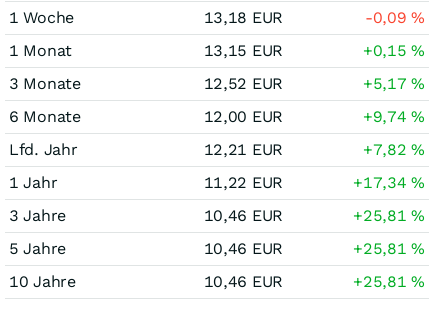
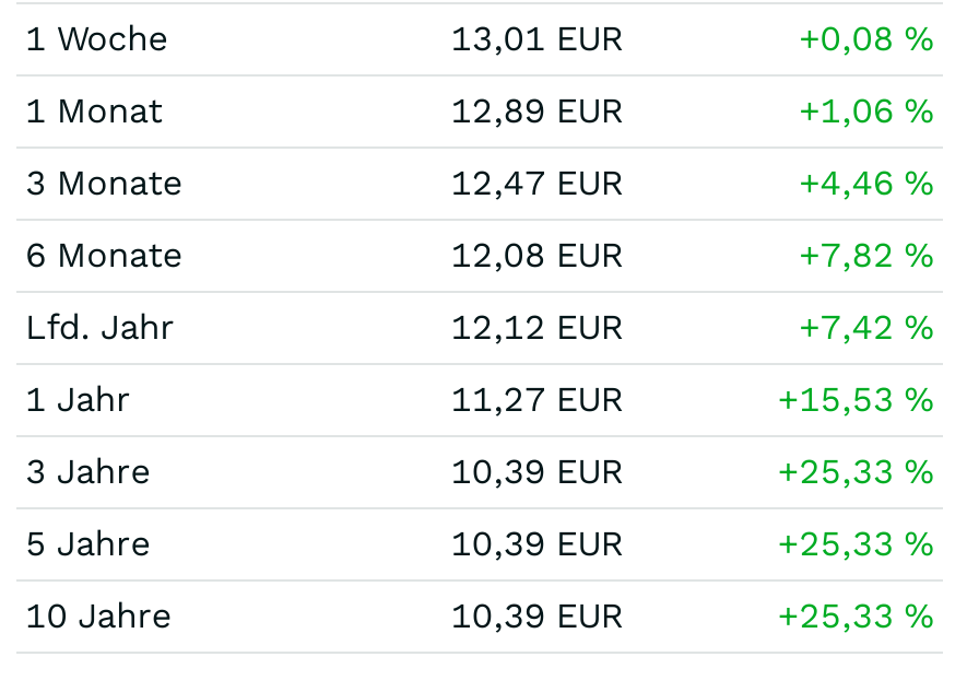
[204,8,283,27] 13,18 EUR -> [451,17,624,59] 13,01 EUR
[365,8,425,27] -0,09% -> [799,17,934,59] +0,08%
[204,41,283,60] 13,15 EUR -> [451,90,624,131] 12,89 EUR
[363,41,425,60] +0,15% -> [799,90,934,131] +1,06%
[204,74,283,93] 12,52 EUR -> [451,162,624,203] 12,47 EUR
[363,74,425,93] +5,17% -> [799,162,934,203] +4,46%
[204,107,283,126] 12,00 EUR -> [451,234,624,275] 12,08 EUR
[363,107,425,126] +9,74% -> [799,234,934,275] +7,82%
[204,140,283,159] 12,21 EUR -> [451,306,624,348] 12,12 EUR
[363,140,425,159] +7,82% -> [799,306,934,348] +7,42%
[204,173,283,192] 11,22 EUR -> [451,378,624,420] 11,27 EUR
[353,173,425,192] +17,34% -> [778,378,934,420] +15,53%
[204,206,283,225] 10,46 EUR -> [451,450,624,492] 10,39 EUR
[353,206,425,225] +25,81% -> [778,450,934,492] +25,33%
[204,239,283,258] 10,46 EUR -> [451,523,624,564] 10,39 EUR
[353,239,425,258] +25,81% -> [778,523,934,564] +25,33%
[204,272,283,291] 10,46 EUR -> [451,595,624,636] 10,39 EUR
[353,272,425,291] +25,81% -> [778,595,934,636] +25,33%

